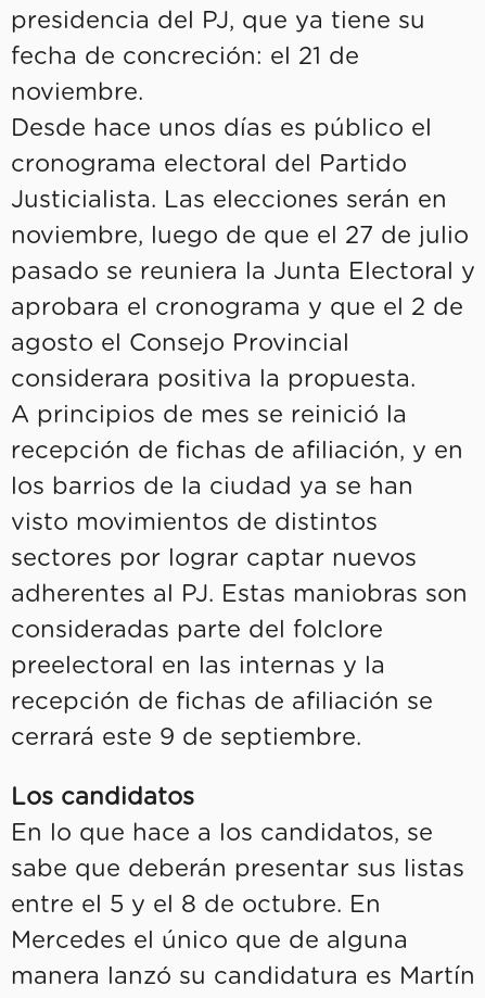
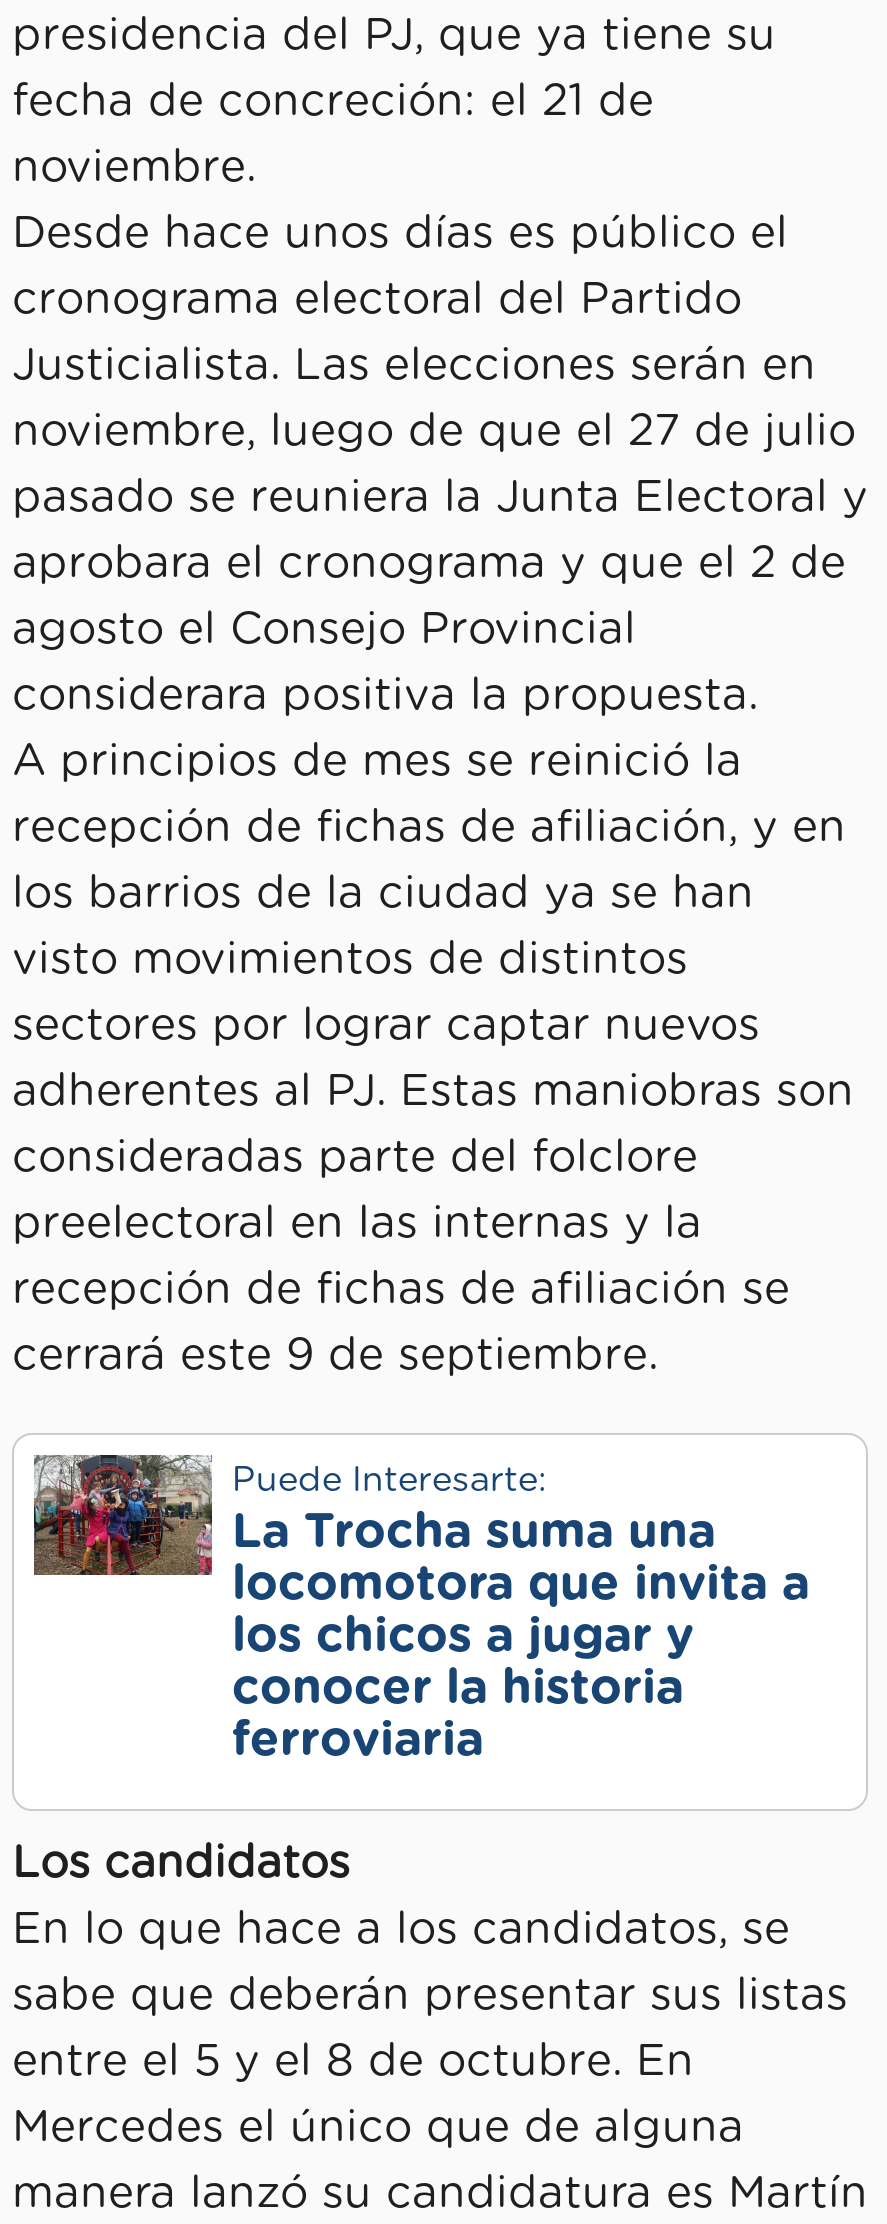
none -> [32,1453,810,1765] [image] | Puede Interesarte: | La Trocha suma una | locomotora que invita a | los chicos a jugar y | conocer la historia | ferroviaria

